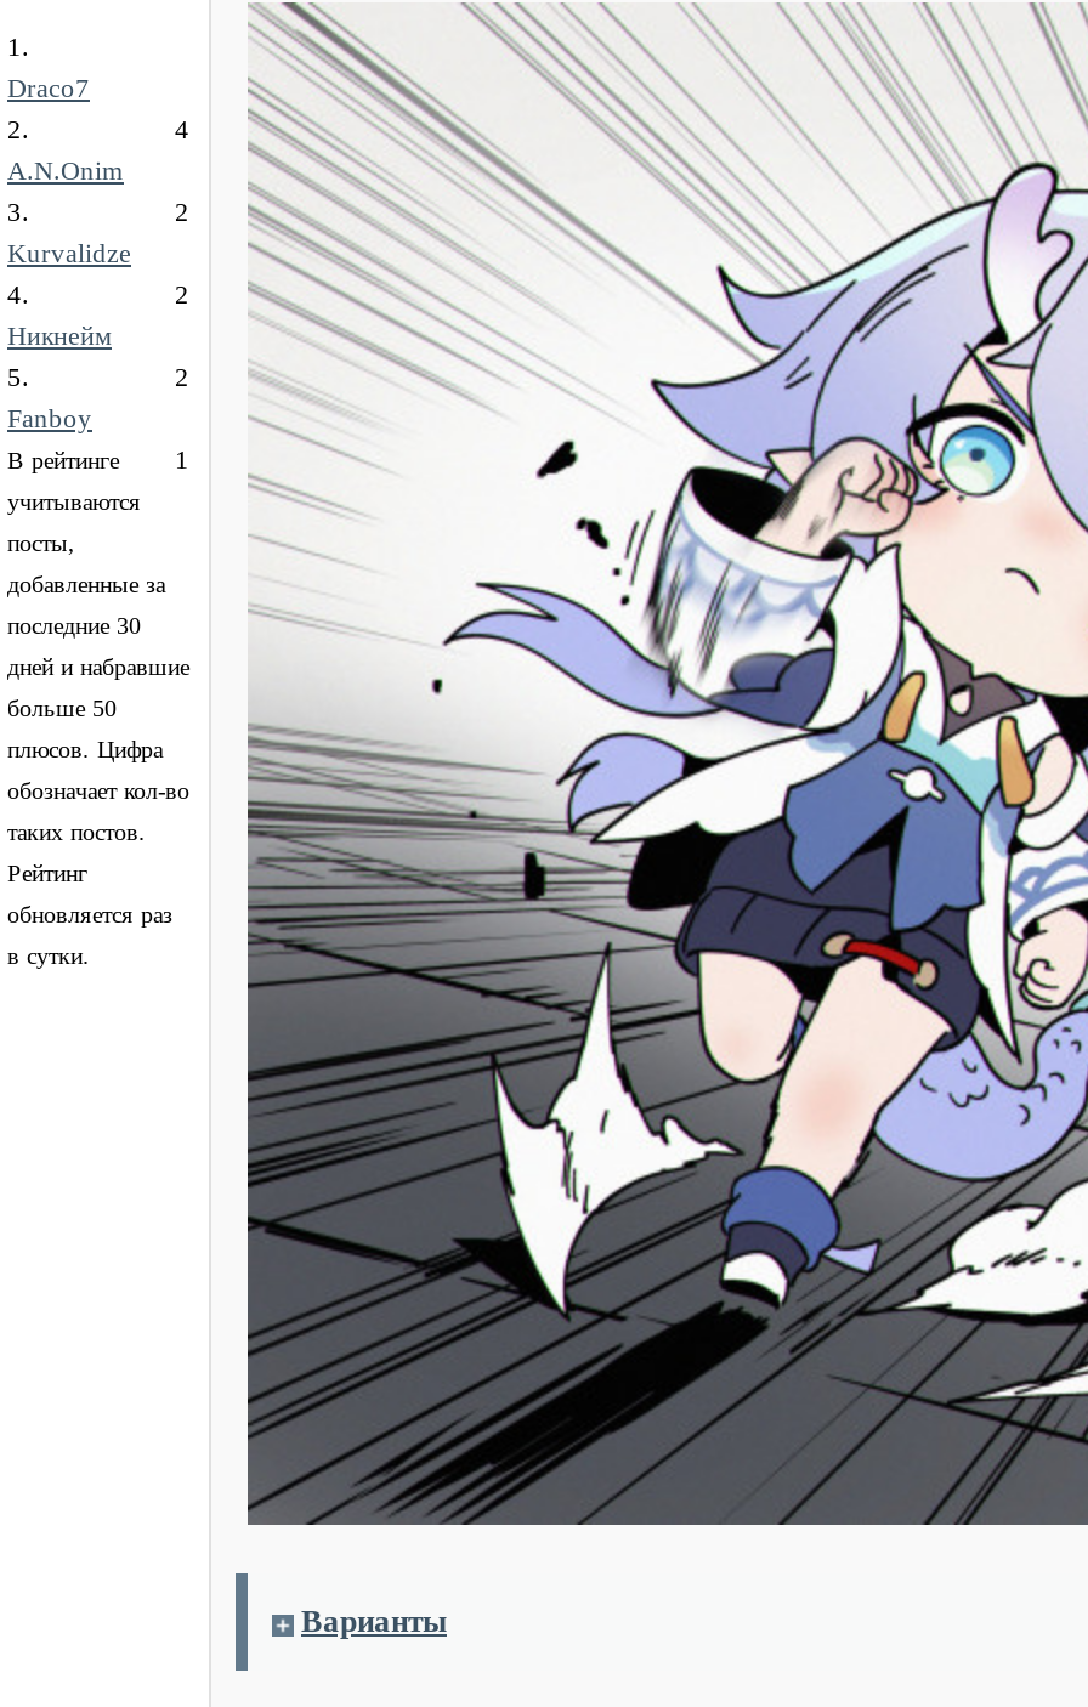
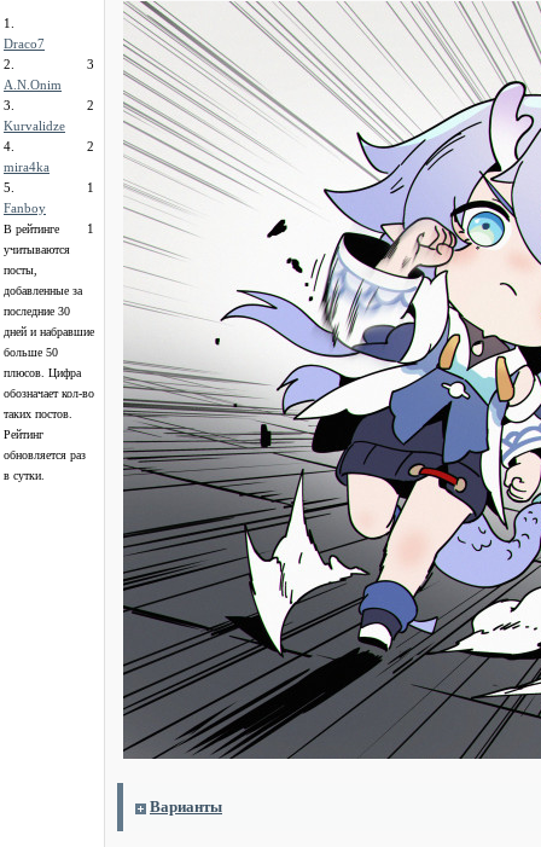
[175,114,189,143] 4 -> [87,57,94,71] 3
[7,321,189,391] Никнейм | 2 -> [4,159,94,195] mira4ka | 1

